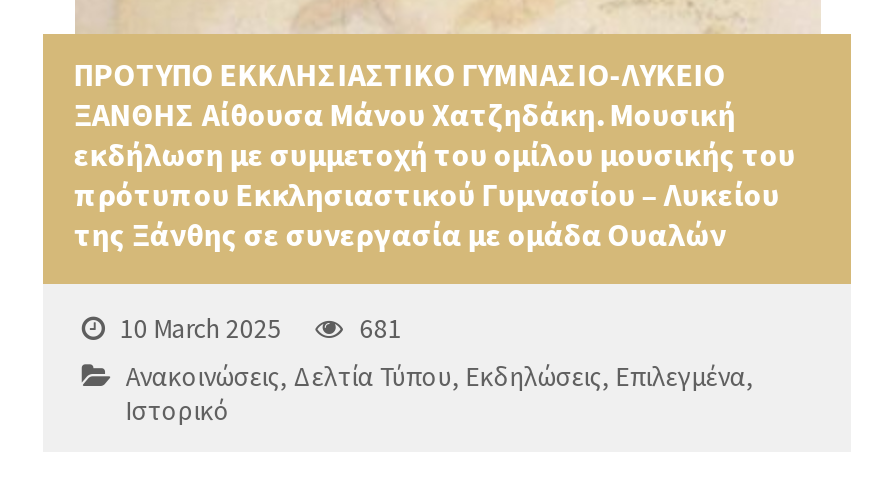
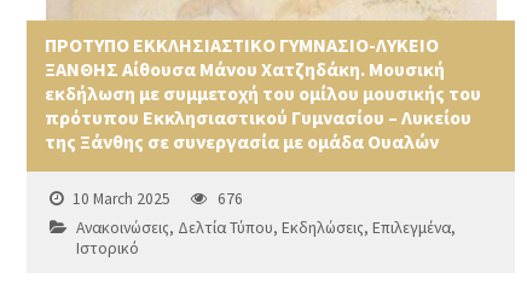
[360,312,402,346] 681 -> [218,189,243,209] 676

